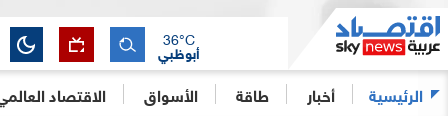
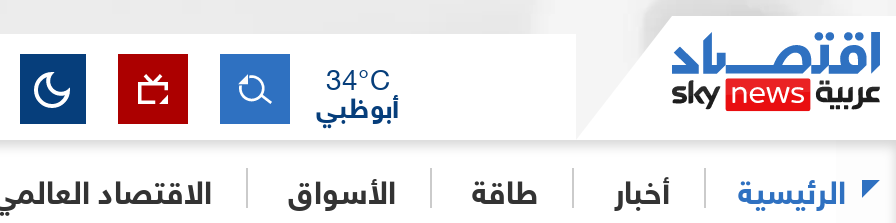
[163,24,195,49] 36°C -> [326,49,390,99] 34°C

